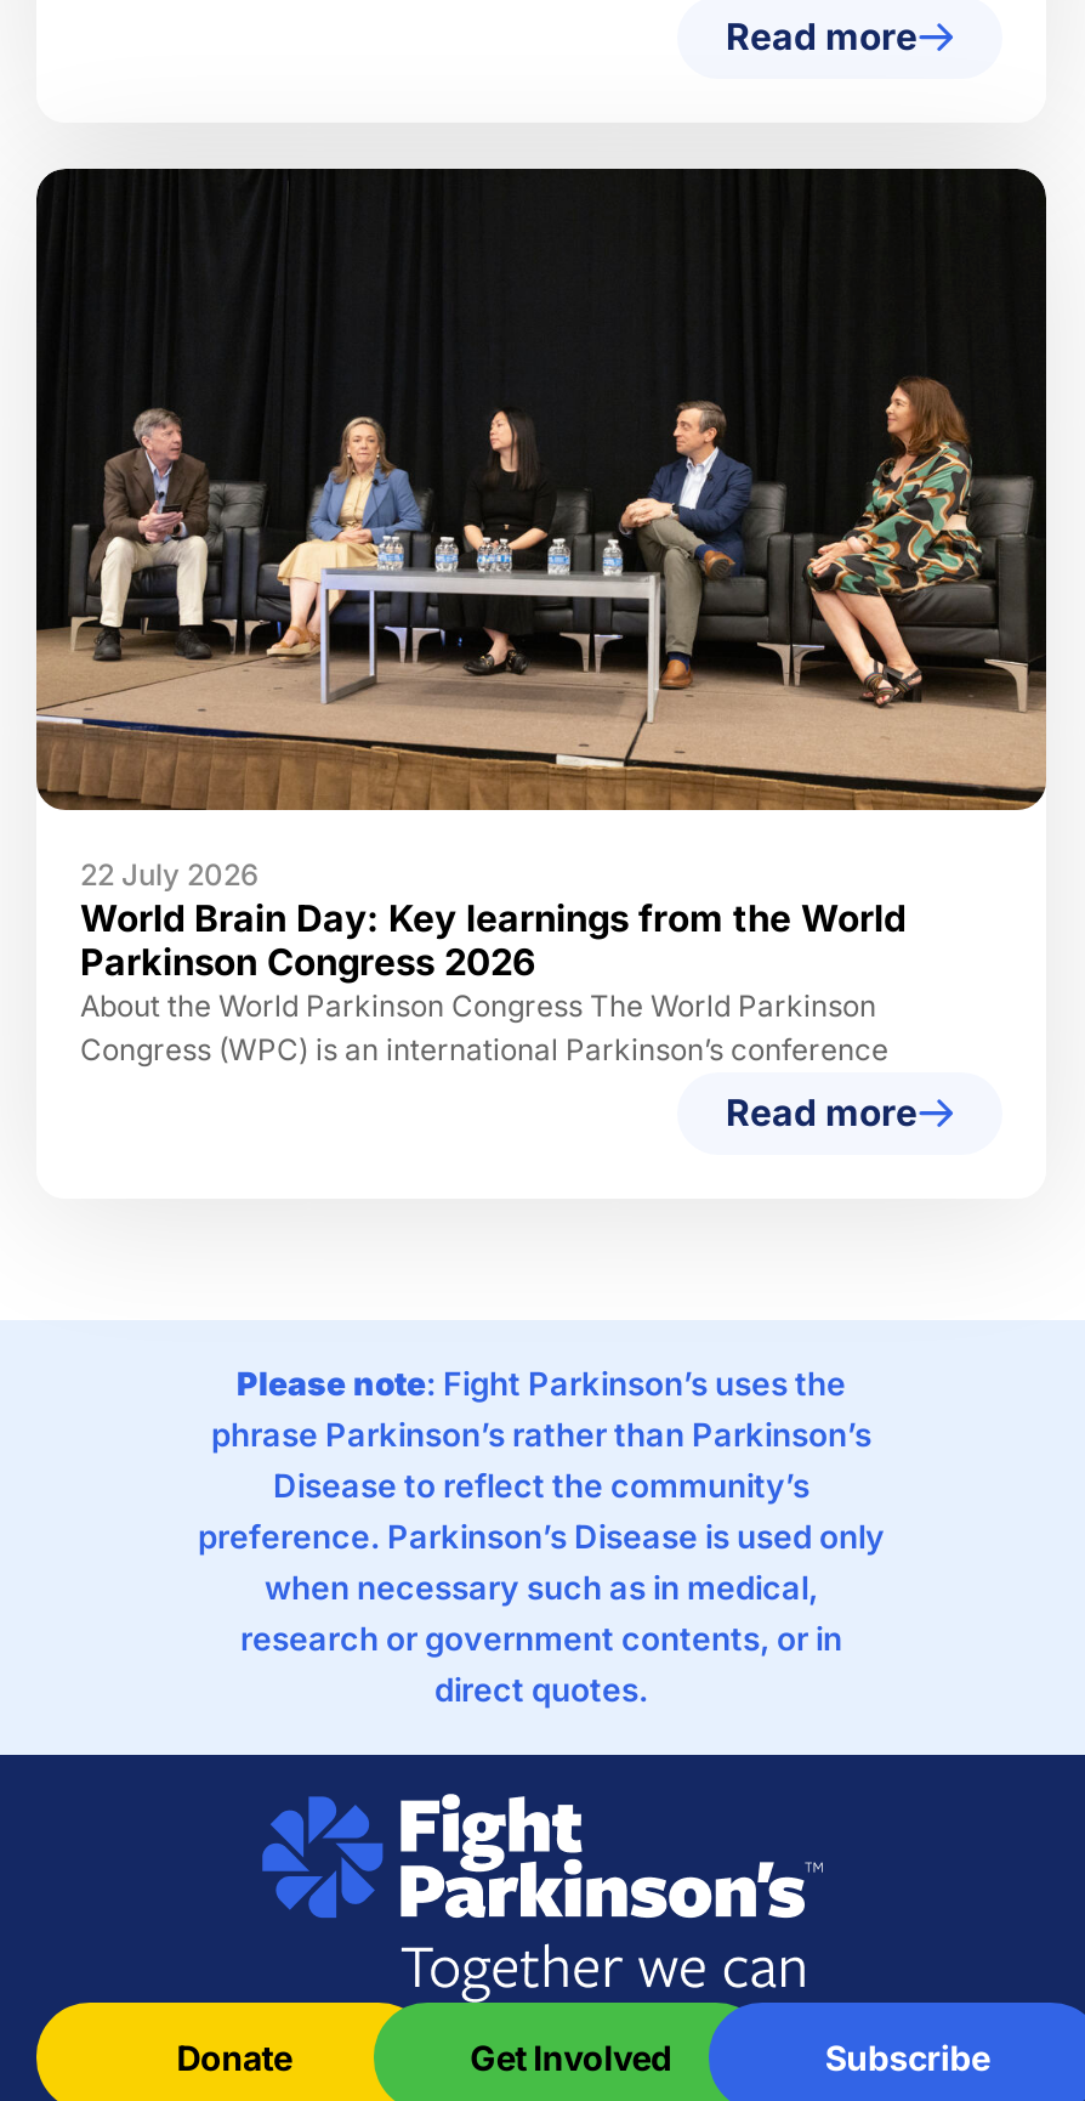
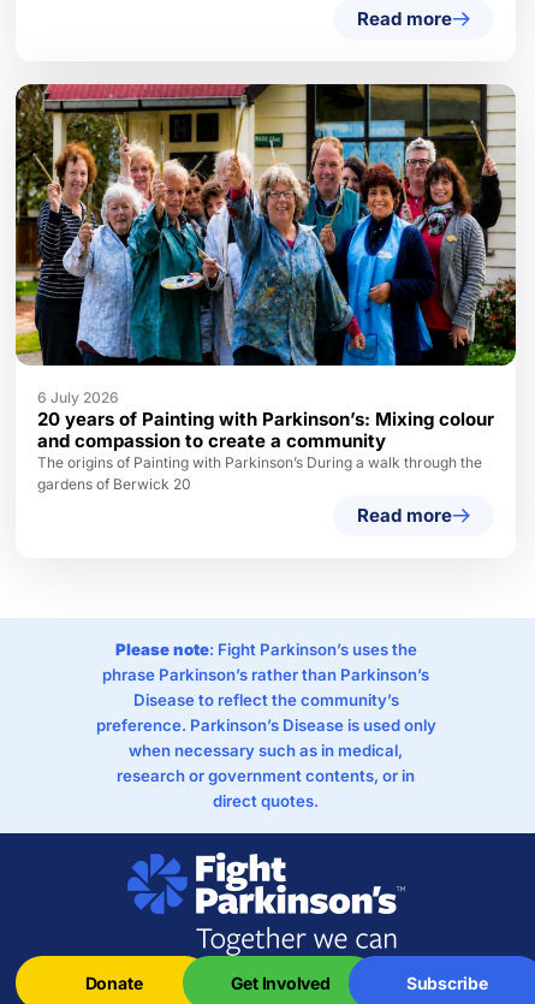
[34,165,1049,1068] [image] | 22 July 2026 | World Brain Day: Key learnings from the World | Parkinson Congress 2026 | About the World Parkinson Congress The World Parkinson | Congress (WPC) is an international Parkinson’s conference -> [14,83,517,493] [image] | 6 July 2026 | 20 years of Painting with Parkinson’s: Mixing colour | and compassion to create a community | The origins of Painting with Parkinson’s During a walk through the | gardens of Berwick 20

